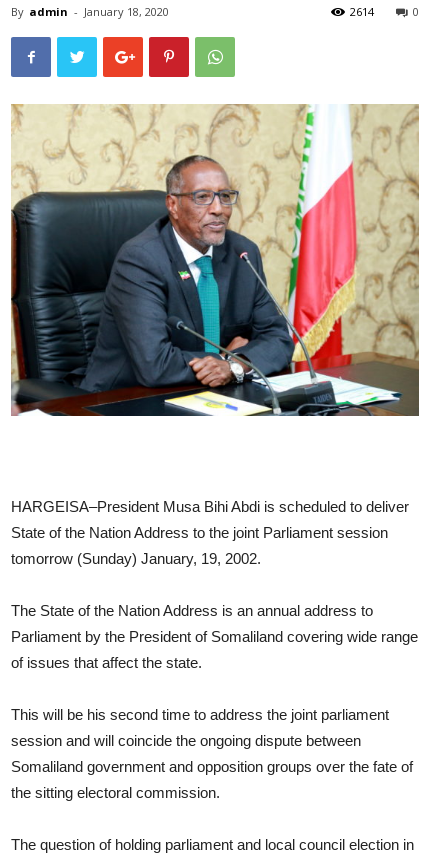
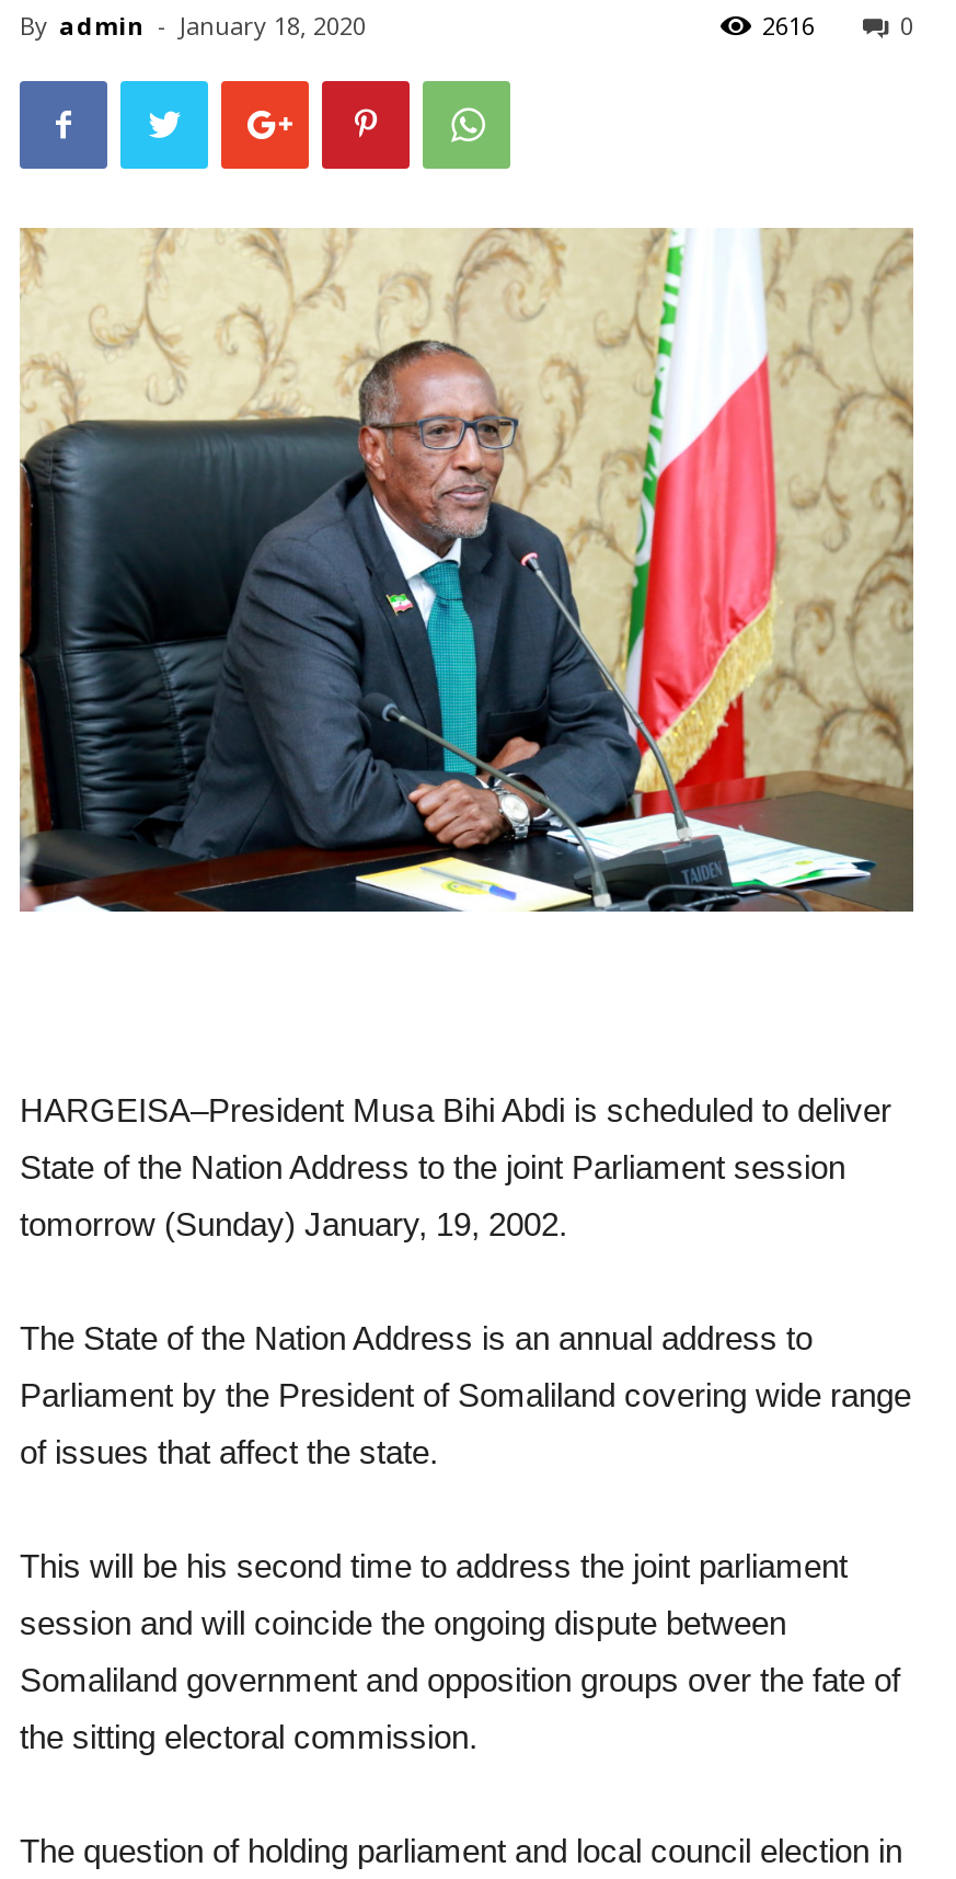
[350,4,374,19] 2614 -> [762,9,815,42] 2616

